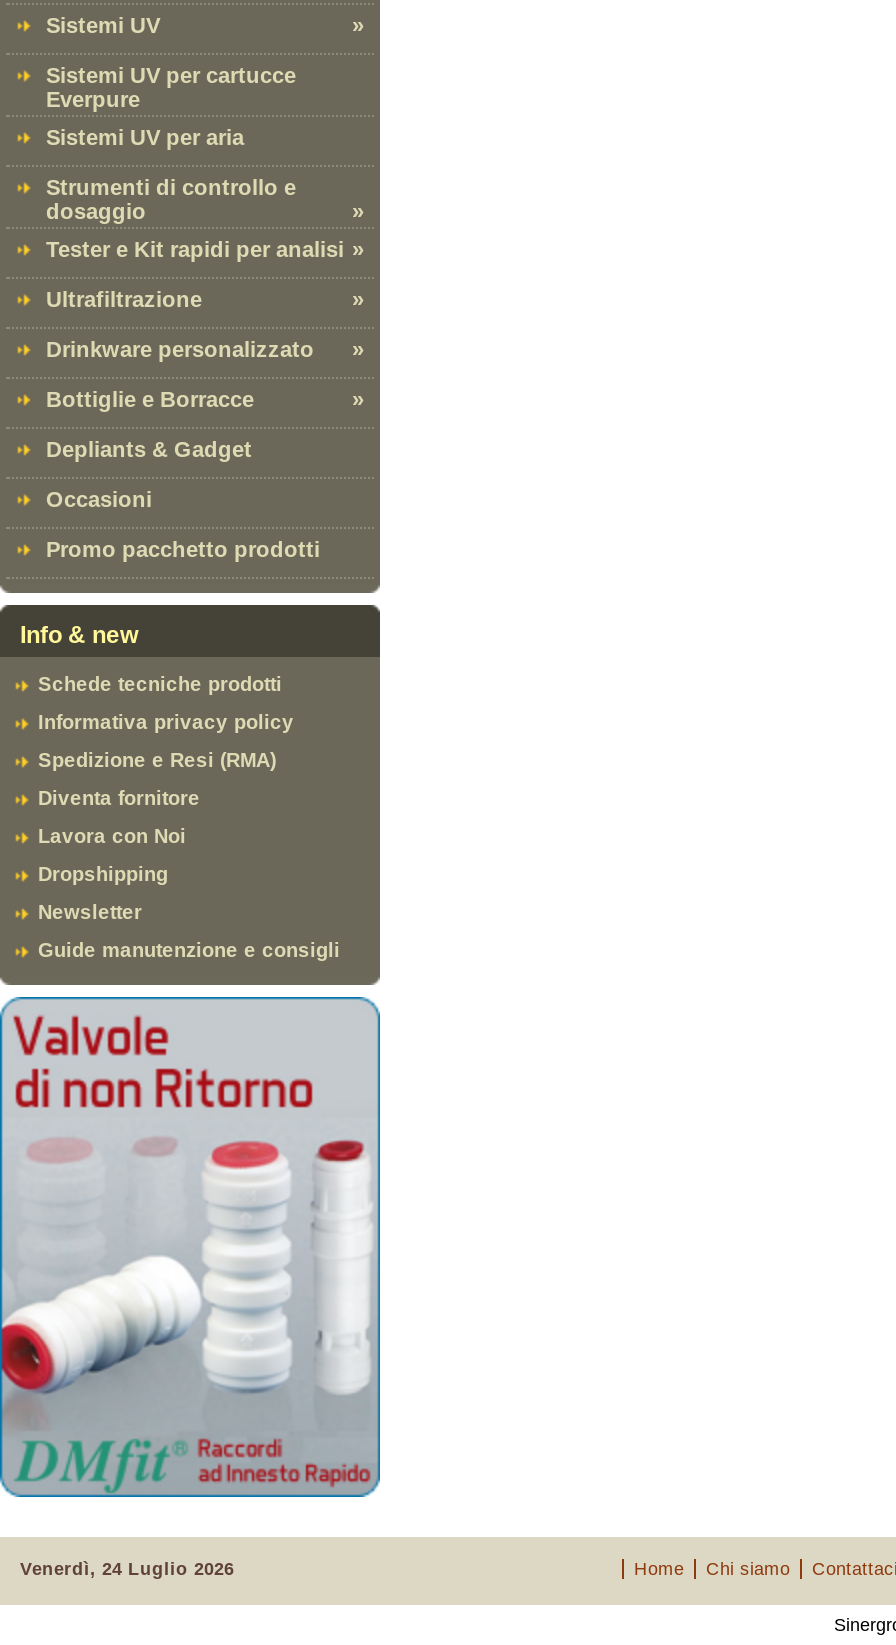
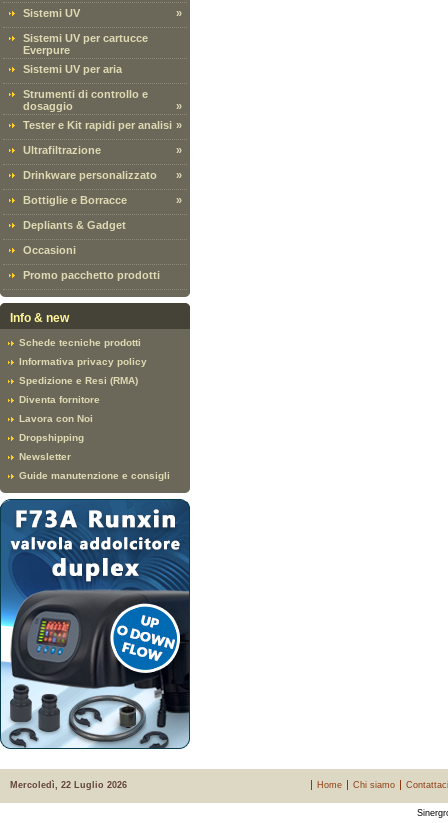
[6,995,382,1579] [image] | Venerdì, 24 Luglio 2026 -> [3,498,191,790] [image] | Mercoledì, 22 Luglio 2026

